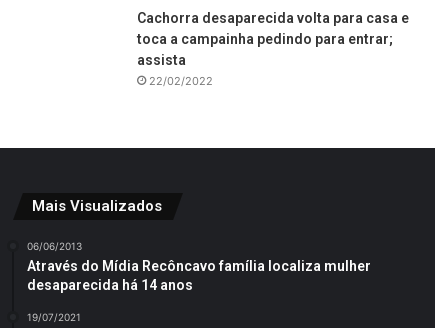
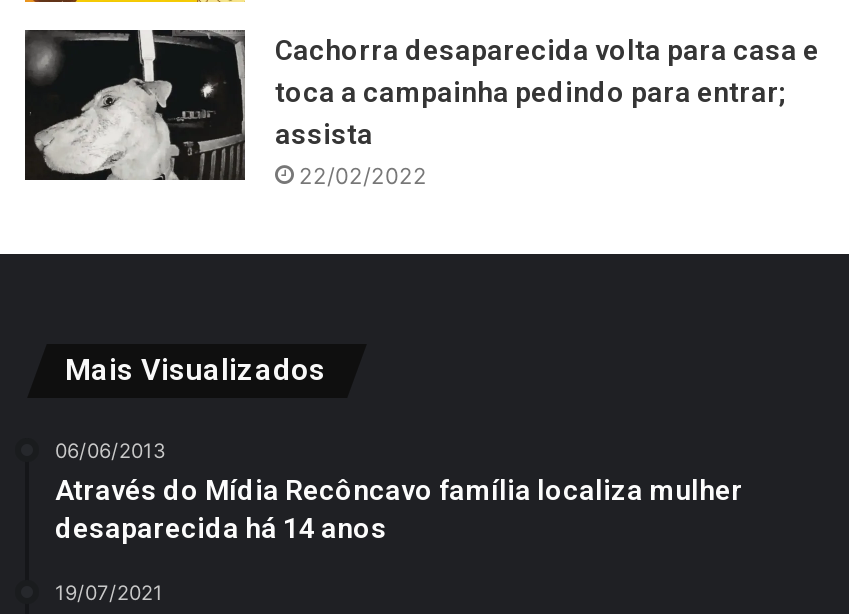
none -> [23,28,247,182] [image]

